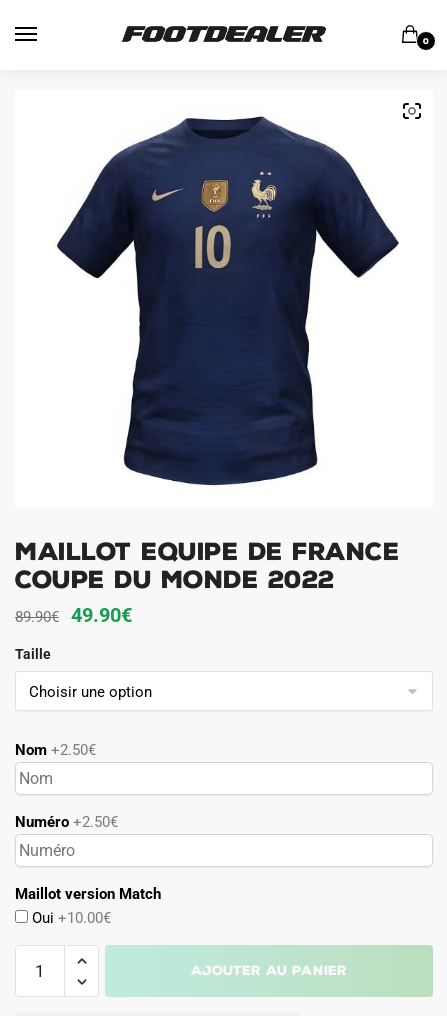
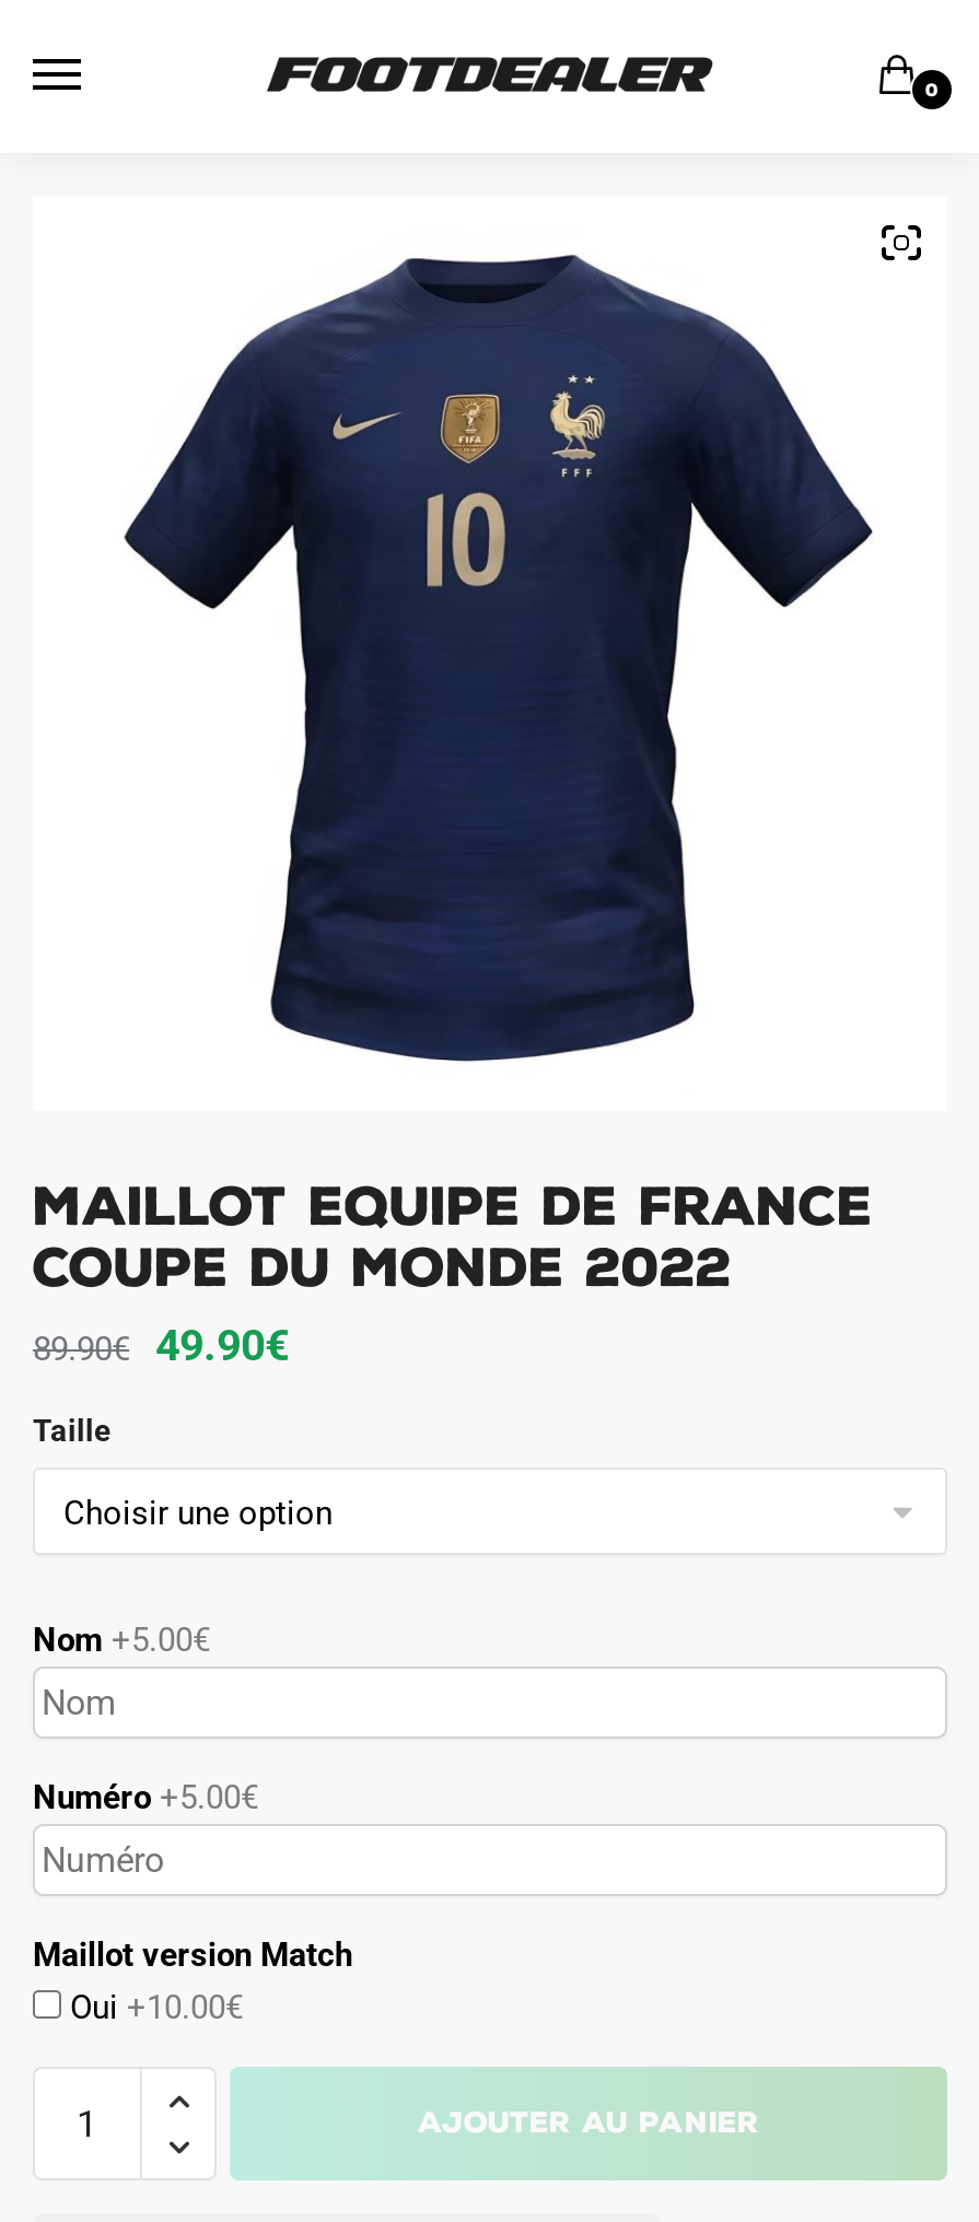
[15,741,96,759] Nom +2.50€ -> [33,1621,210,1660] Nom +5.00€
[15,813,118,831] Numéro +2.50€ -> [33,1778,258,1817] Numéro +5.00€

